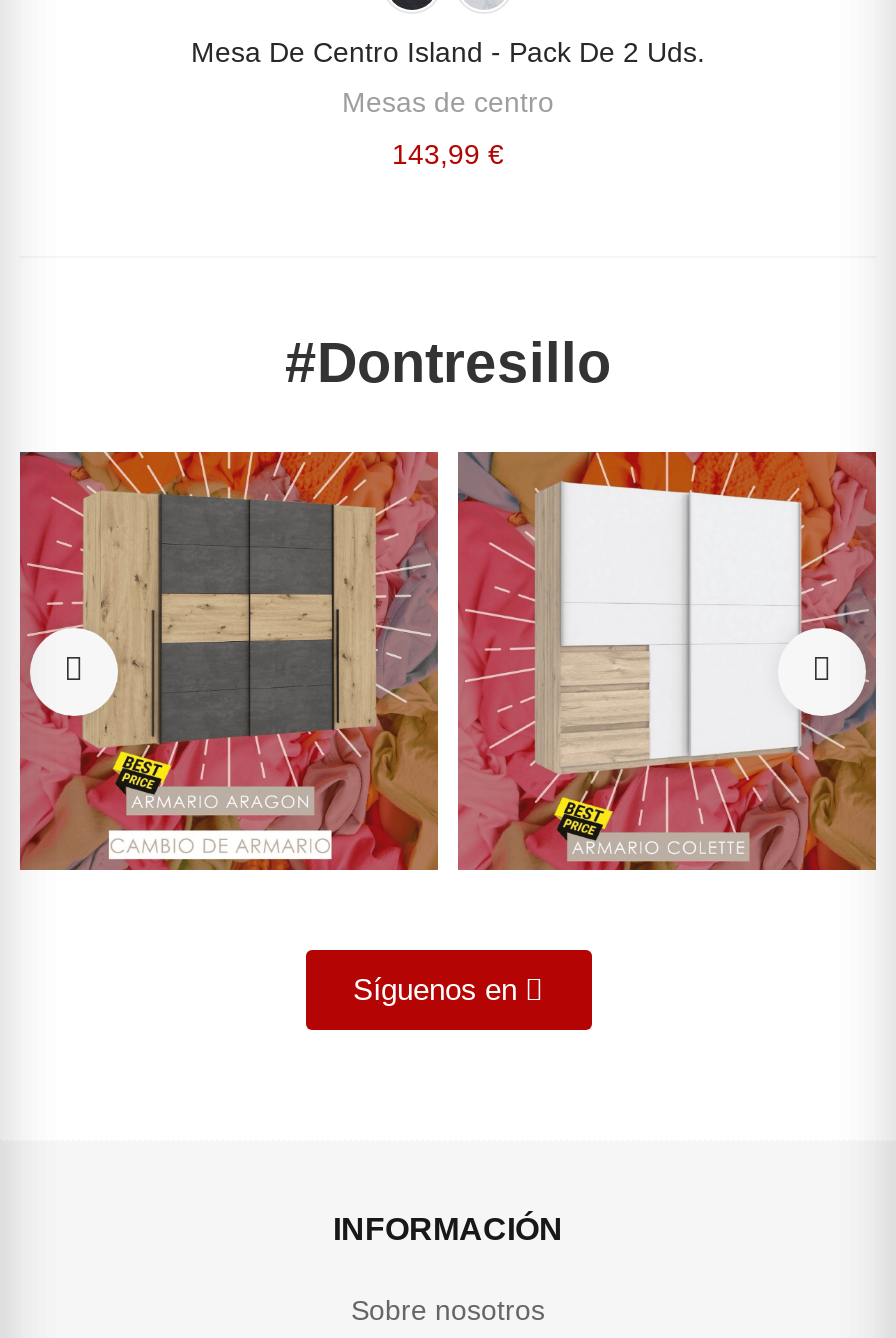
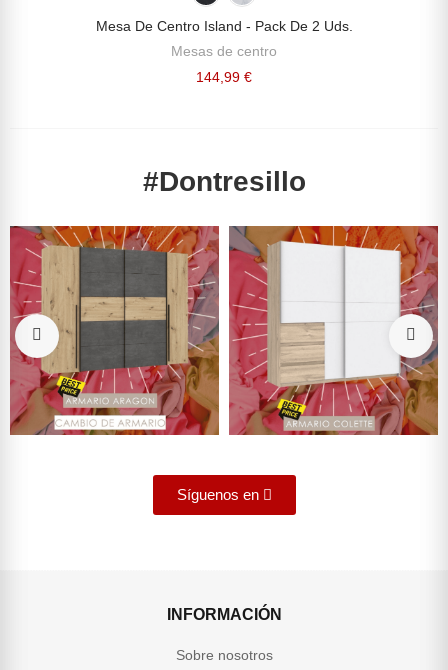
[392,138,504,170] 143,99 € -> [196,69,252,85] 144,99 €

